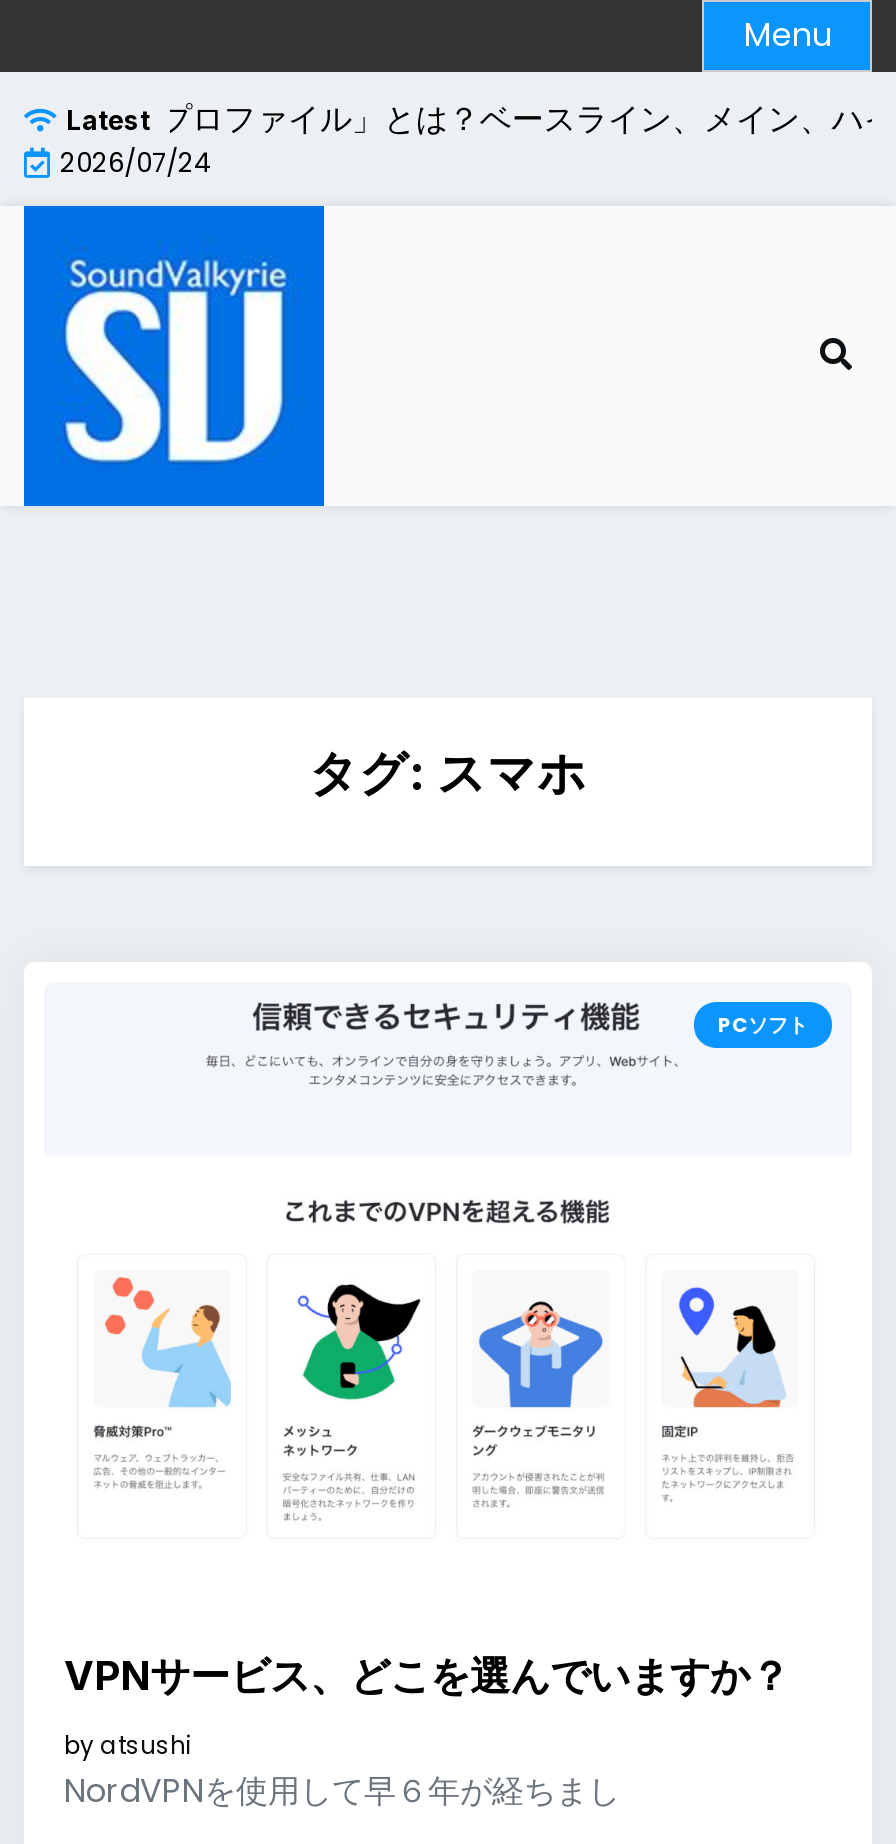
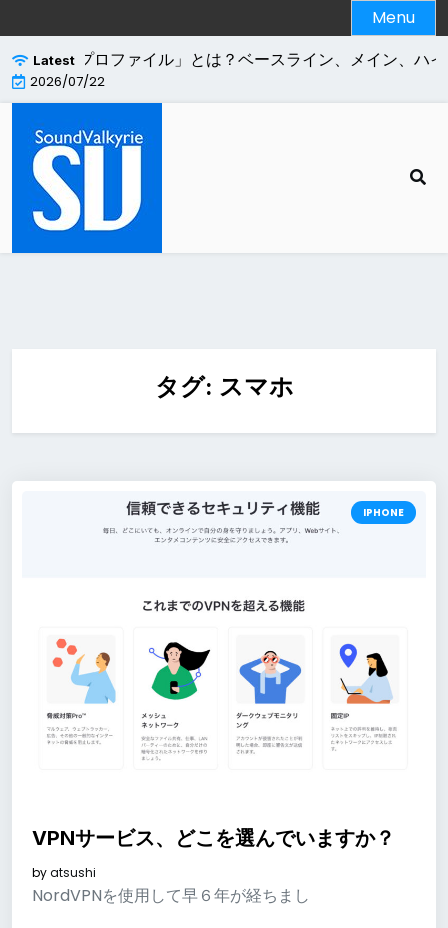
[60,144,212,182] 2026/07/24 -> [30,72,105,91] 2026/07/22
[718,1010,808,1040] PCソフト -> [363,505,404,520] IPHONE

